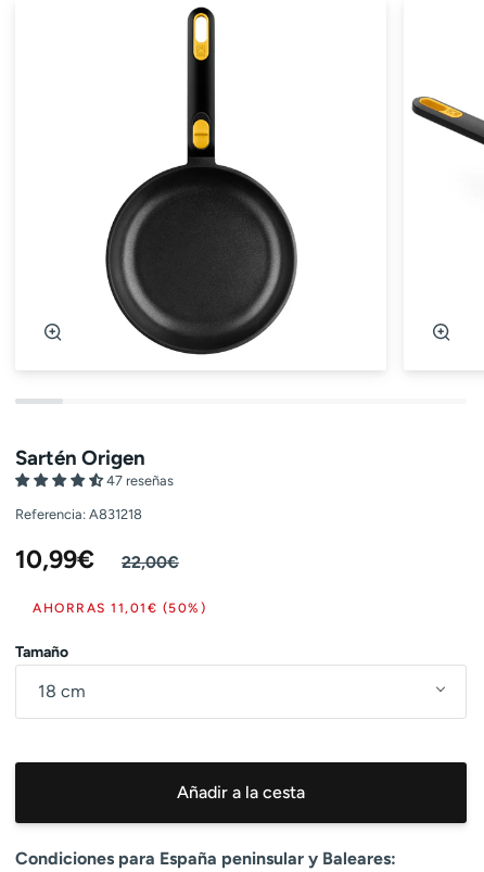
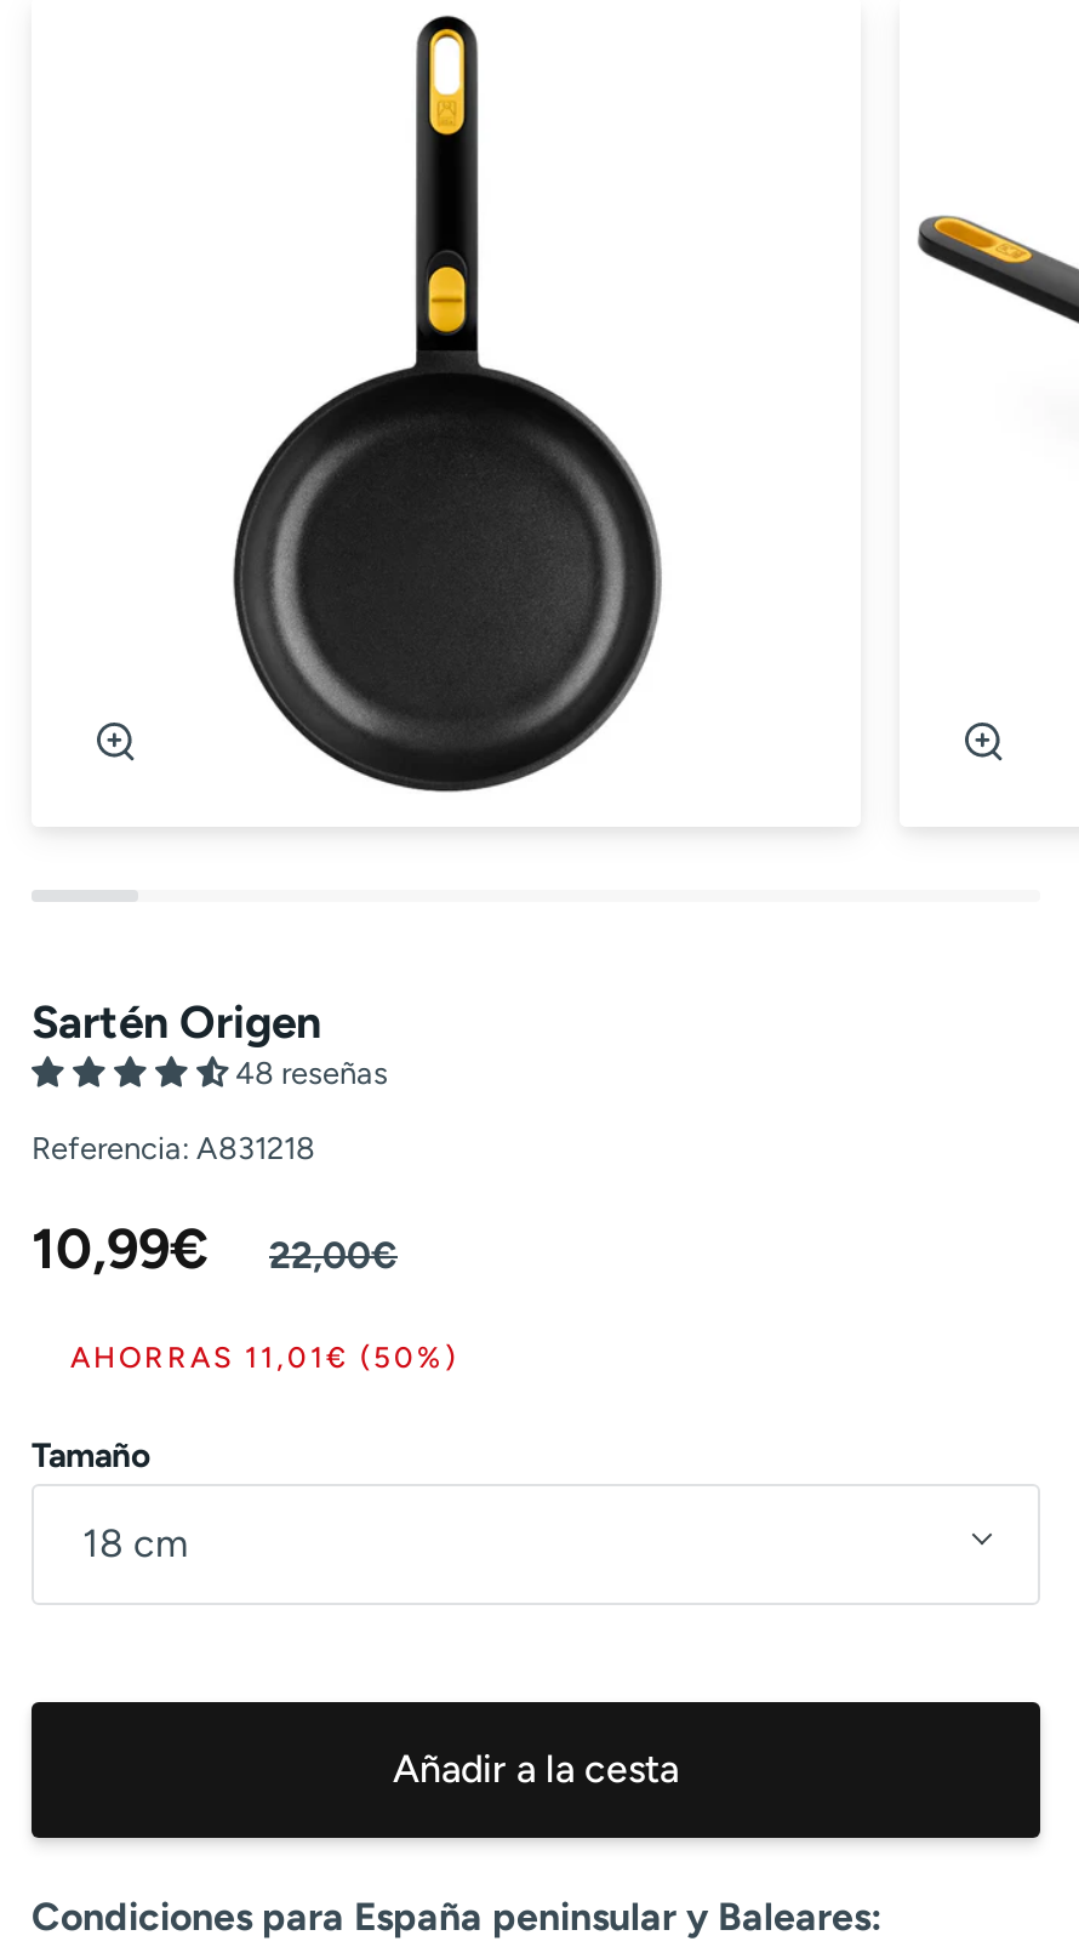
[106,473,174,489] 47 reseñas -> [235,1056,388,1092] 48 reseñas

